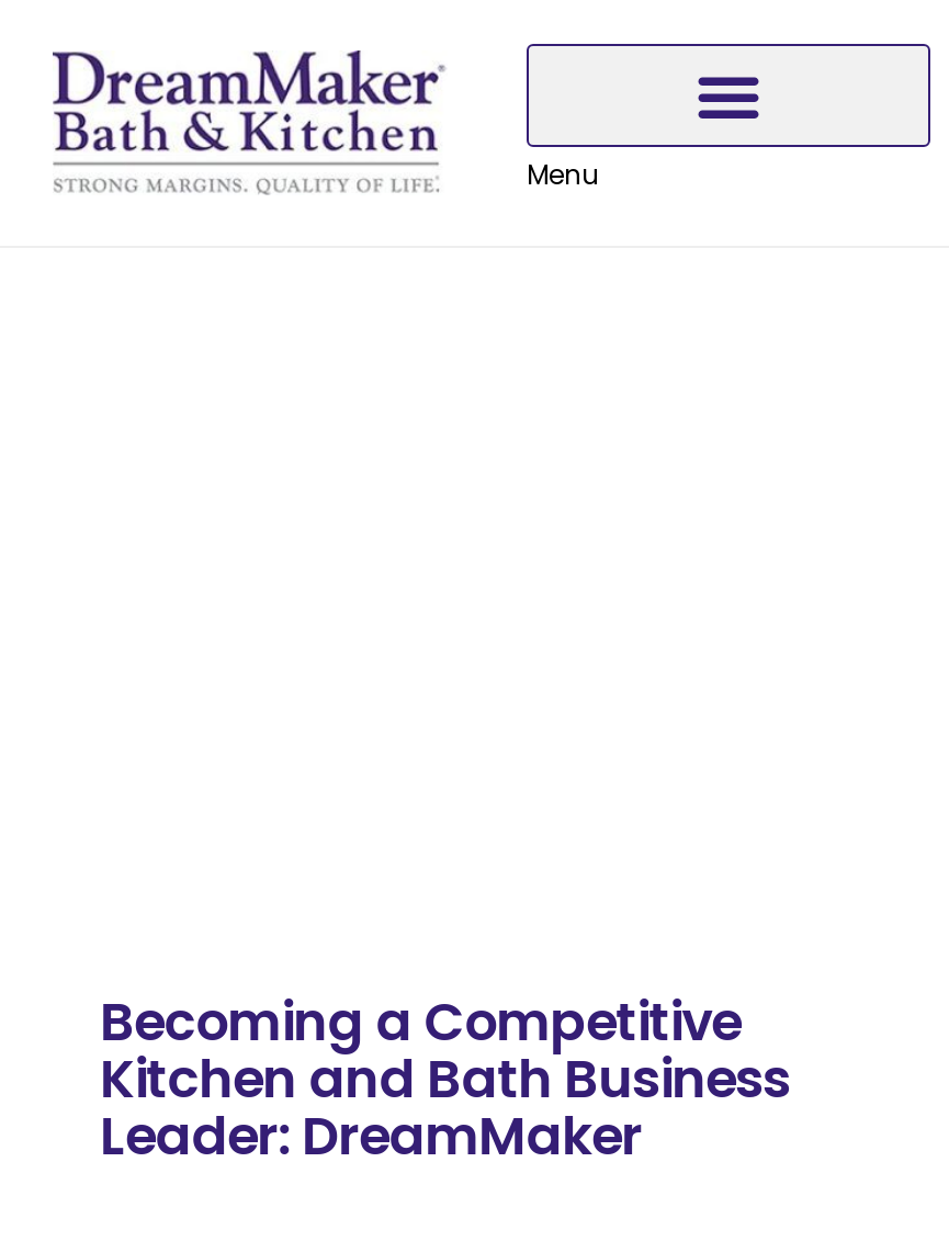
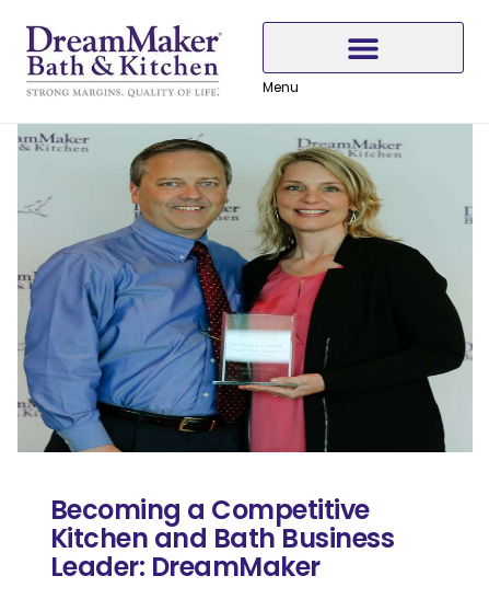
none -> [16,124,474,453] [image]

